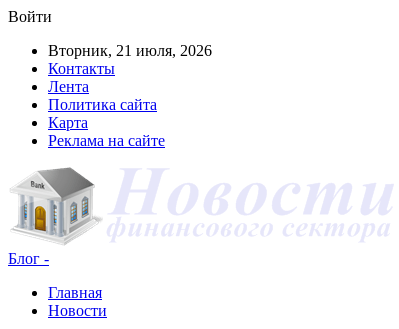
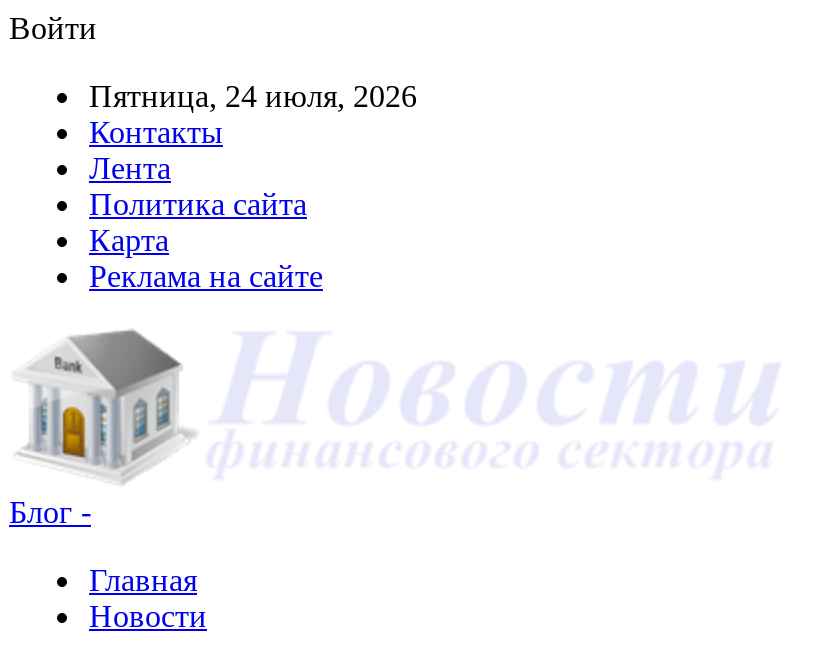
[48,42,212,59] Вторник, 21 июля, 2026 -> [89,79,417,113] Пятница, 24 июля, 2026

